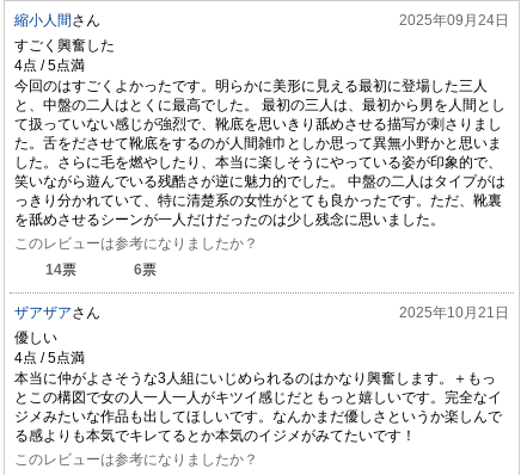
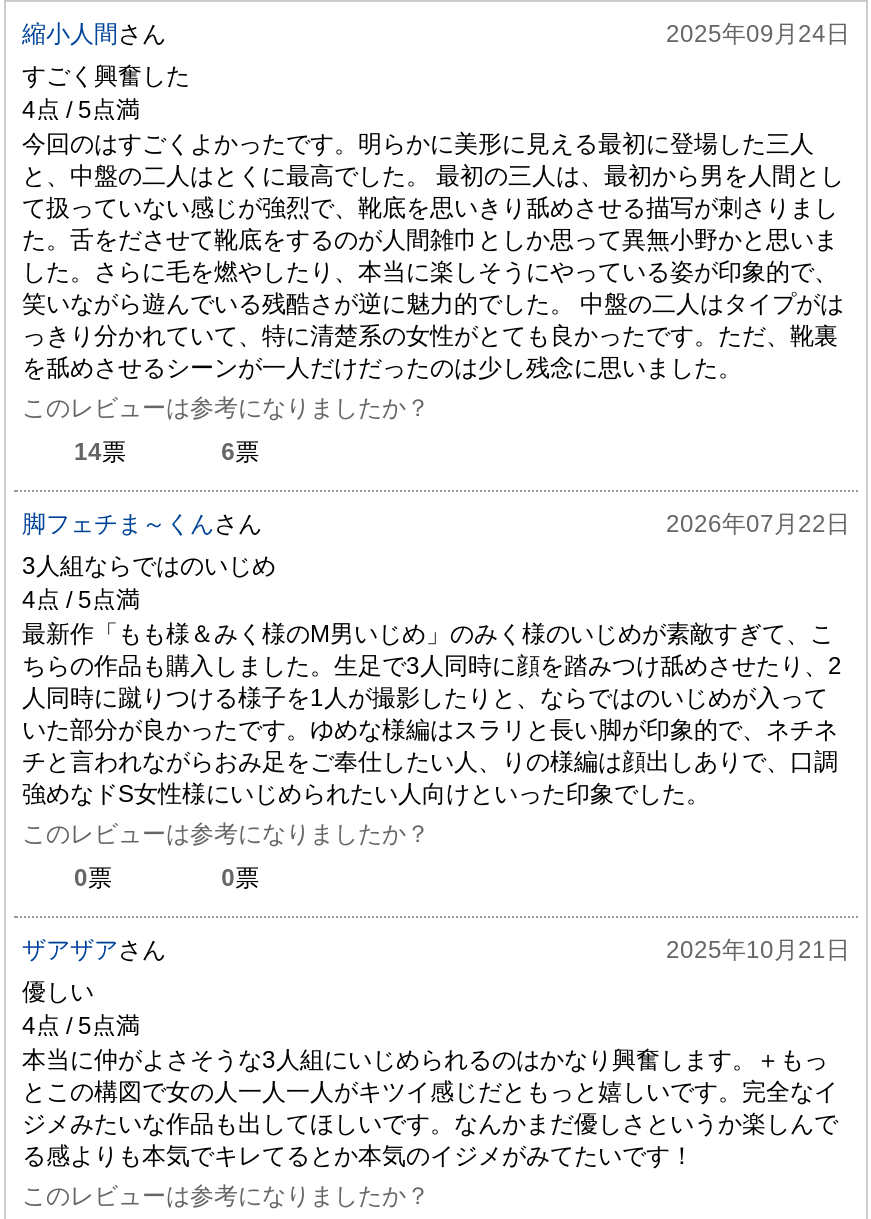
none -> [22,510,850,892] 脚フェチま～くんさん | 2026年07月22日 | 3人組ならではのいじめ | 最新作「もも様＆みく様のM男いじめ」のみく様のいじめが素敵すぎて、こ | ちらの作品も購入しました。生足で3人同時に顔を踏みつけ舐めさせたり、2 | 人同時に蹴りつける様子を1人が撮影したりと、ならではのいじめが入って | いた部分が良かったです。ゆめな様編はスラリと長い脚が印象的で、ネチネ | チと言われながらおみ足をご奉仕したい人、りの様編は顔出しありで、口調 | 強めなドS女性様にいじめられたい人向けといった印象でした。 | このレビューは参考になりましたか？ | 0票 | 0票

